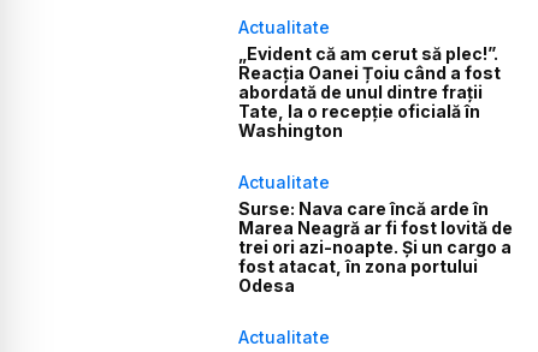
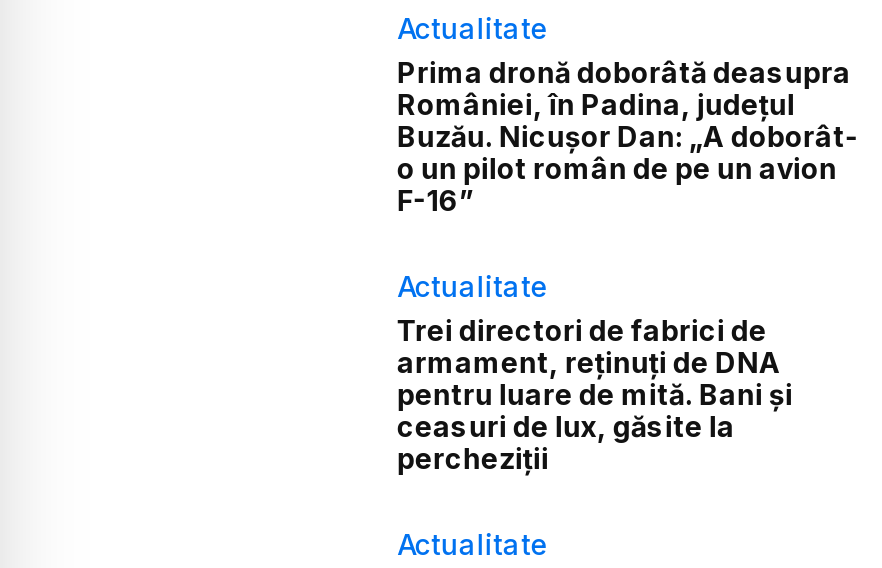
[239,44,501,141] „Evident că am cerut să plec!”. | Reacția Oanei Țoiu când a fost | abordată de unul dintre frații | Tate, la o recepție oficială în | Washington -> [397,55,859,217] Prima dronă doborâtă deasupra | României, în Padina, județul | Buzău. Nicușor Dan: „A doborât- | o un pilot român de pe un avion | F-16”
[239,199,513,296] Surse: Nava care încă arde în | Marea Neagră ar fi fost lovită de | trei ori azi-noapte. Și un cargo a | fost atacat, în zona portului | Odesa -> [397,313,793,475] Trei directori de fabrici de | armament, reținuți de DNA | pentru luare de mită. Bani și | ceasuri de lux, găsite la | percheziții

